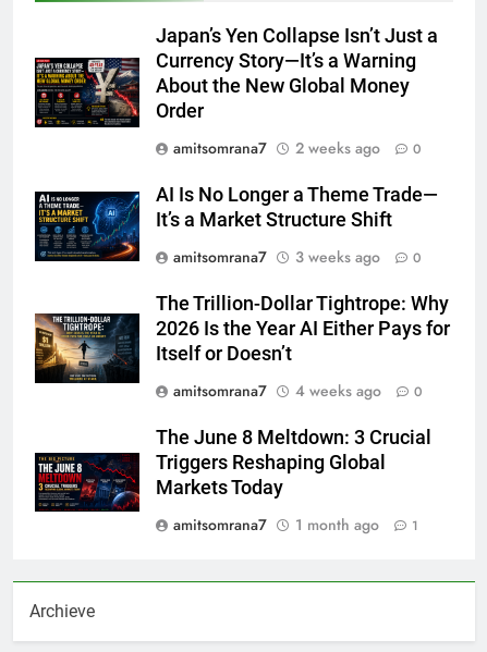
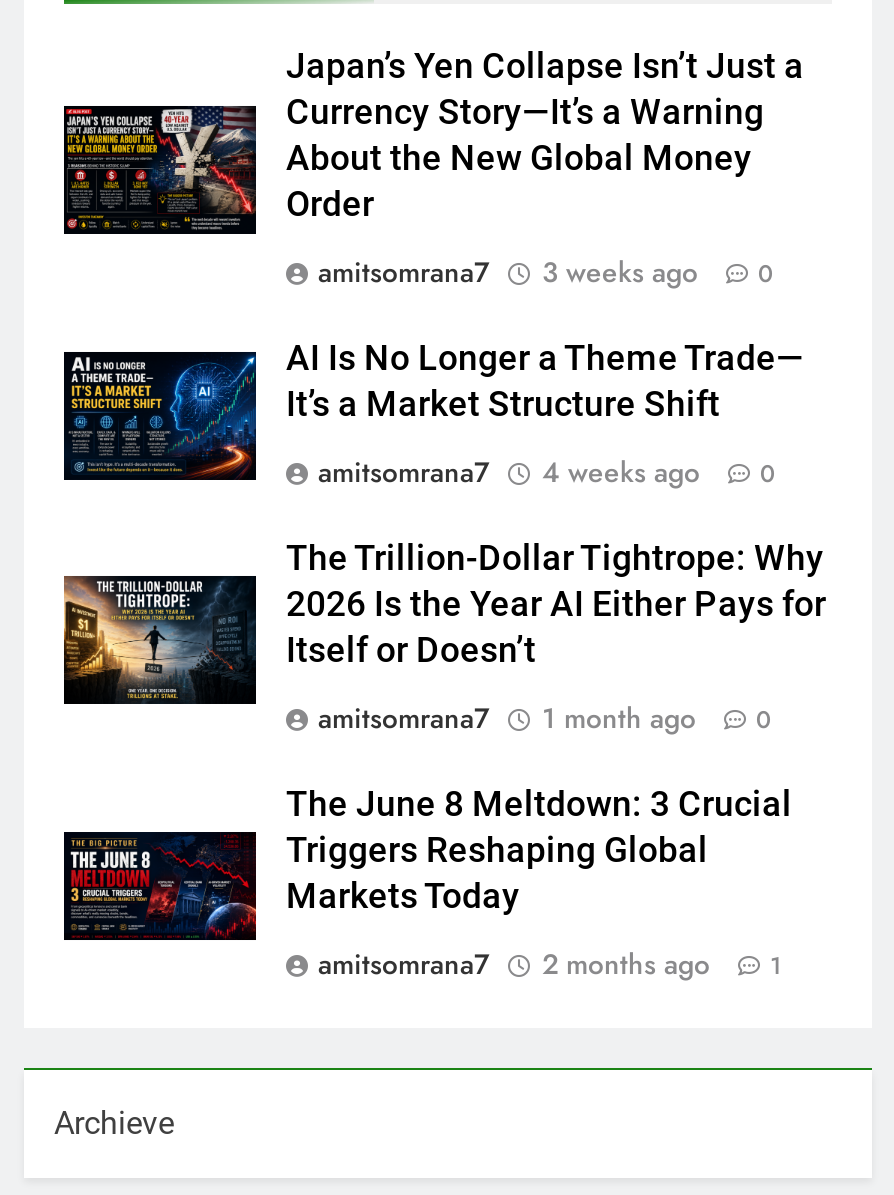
[173,137,422,159] amitsomrana7 2 weeks ago 0 -> [318,252,774,292] amitsomrana7 3 weeks ago 0
[173,246,422,268] amitsomrana7 3 weeks ago 0 -> [318,452,776,492] amitsomrana7 4 weeks ago 0
[173,380,423,402] amitsomrana7 4 weeks ago 0 -> [318,698,772,738] amitsomrana7 1 month ago 0
[173,514,418,536] amitsomrana7 1 month ago 1 -> [318,944,782,984] amitsomrana7 2 months ago 1

